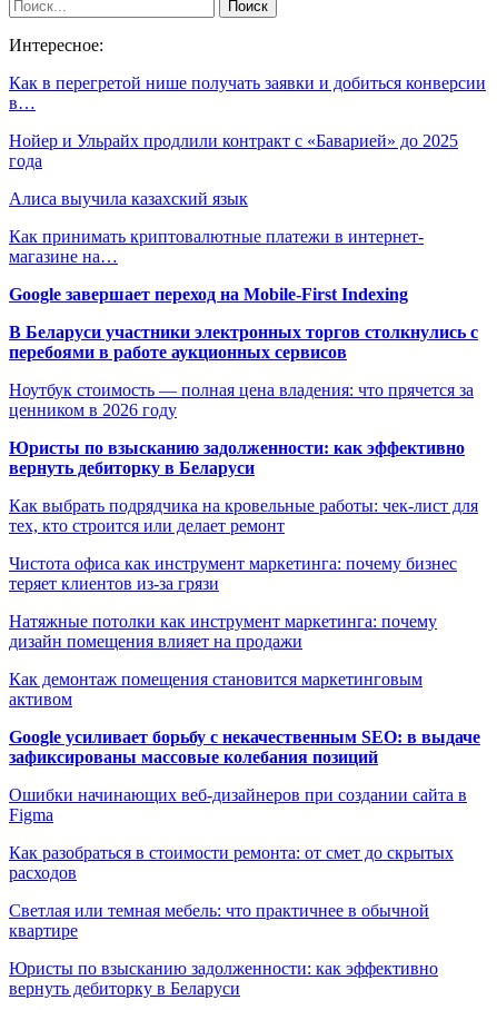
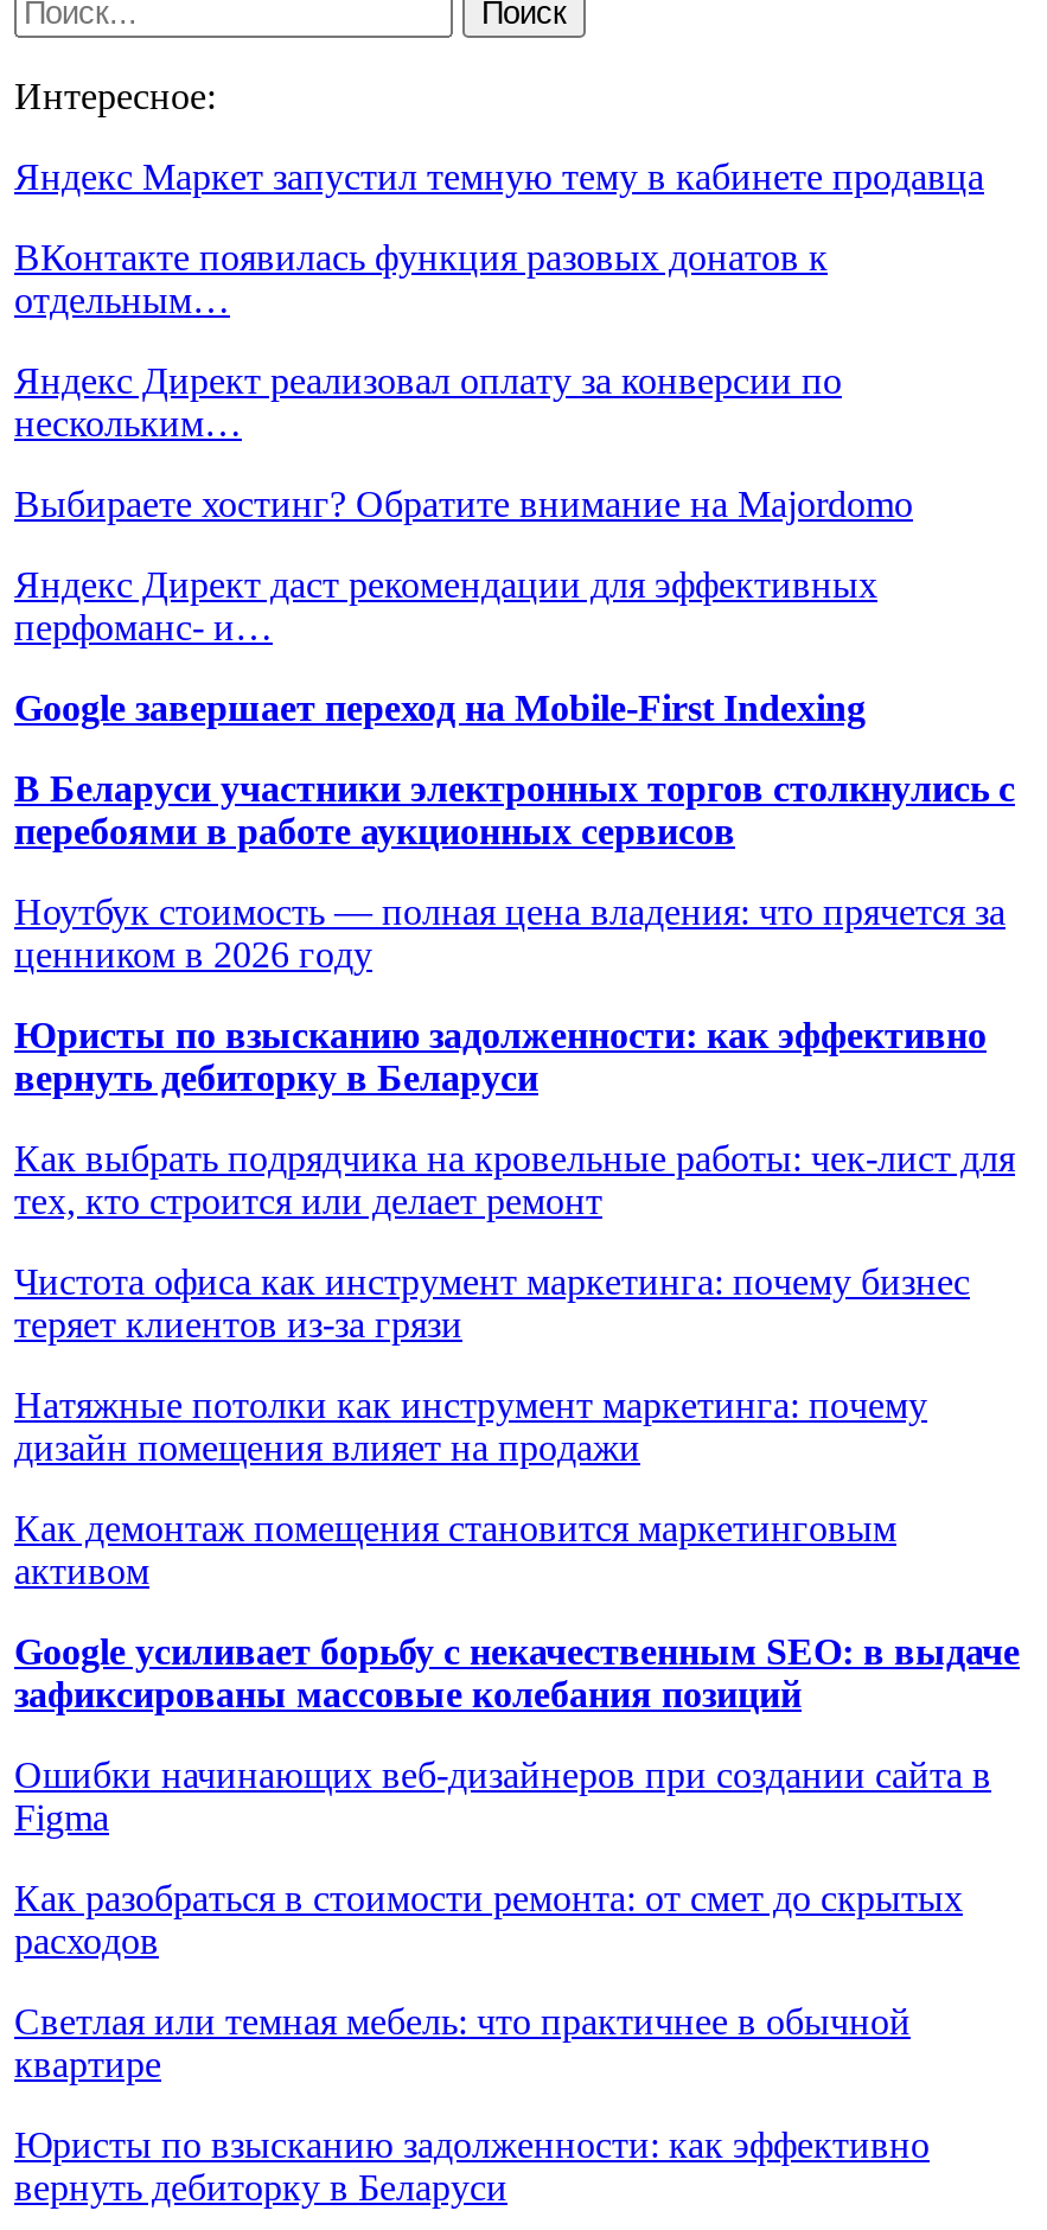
[9,73,486,266] Как в перегретой нише получать заявки и добиться конверсии | в… | Нойер и Ульрайх продлили контракт с «Баварией» до 2025 | года | Алиса выучила казахский язык | Как принимать криптовалютные платежи в интернет- | магазине на… -> [14,156,984,647] Яндекс Маркет запустил темную тему в кабинете продавца | ВКонтакте появилась функция разовых донатов к | отдельным… | Яндекс Директ реализовал оплату за конверсии по | нескольким… | Выбираете хостинг? Обратите внимание на Majordomo | Яндекс Директ даст рекомендации для эффективных | перфоманс- и…

